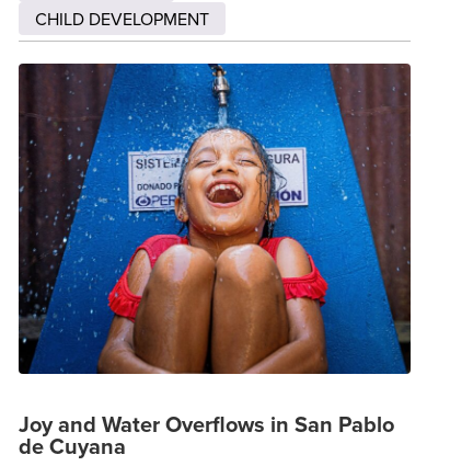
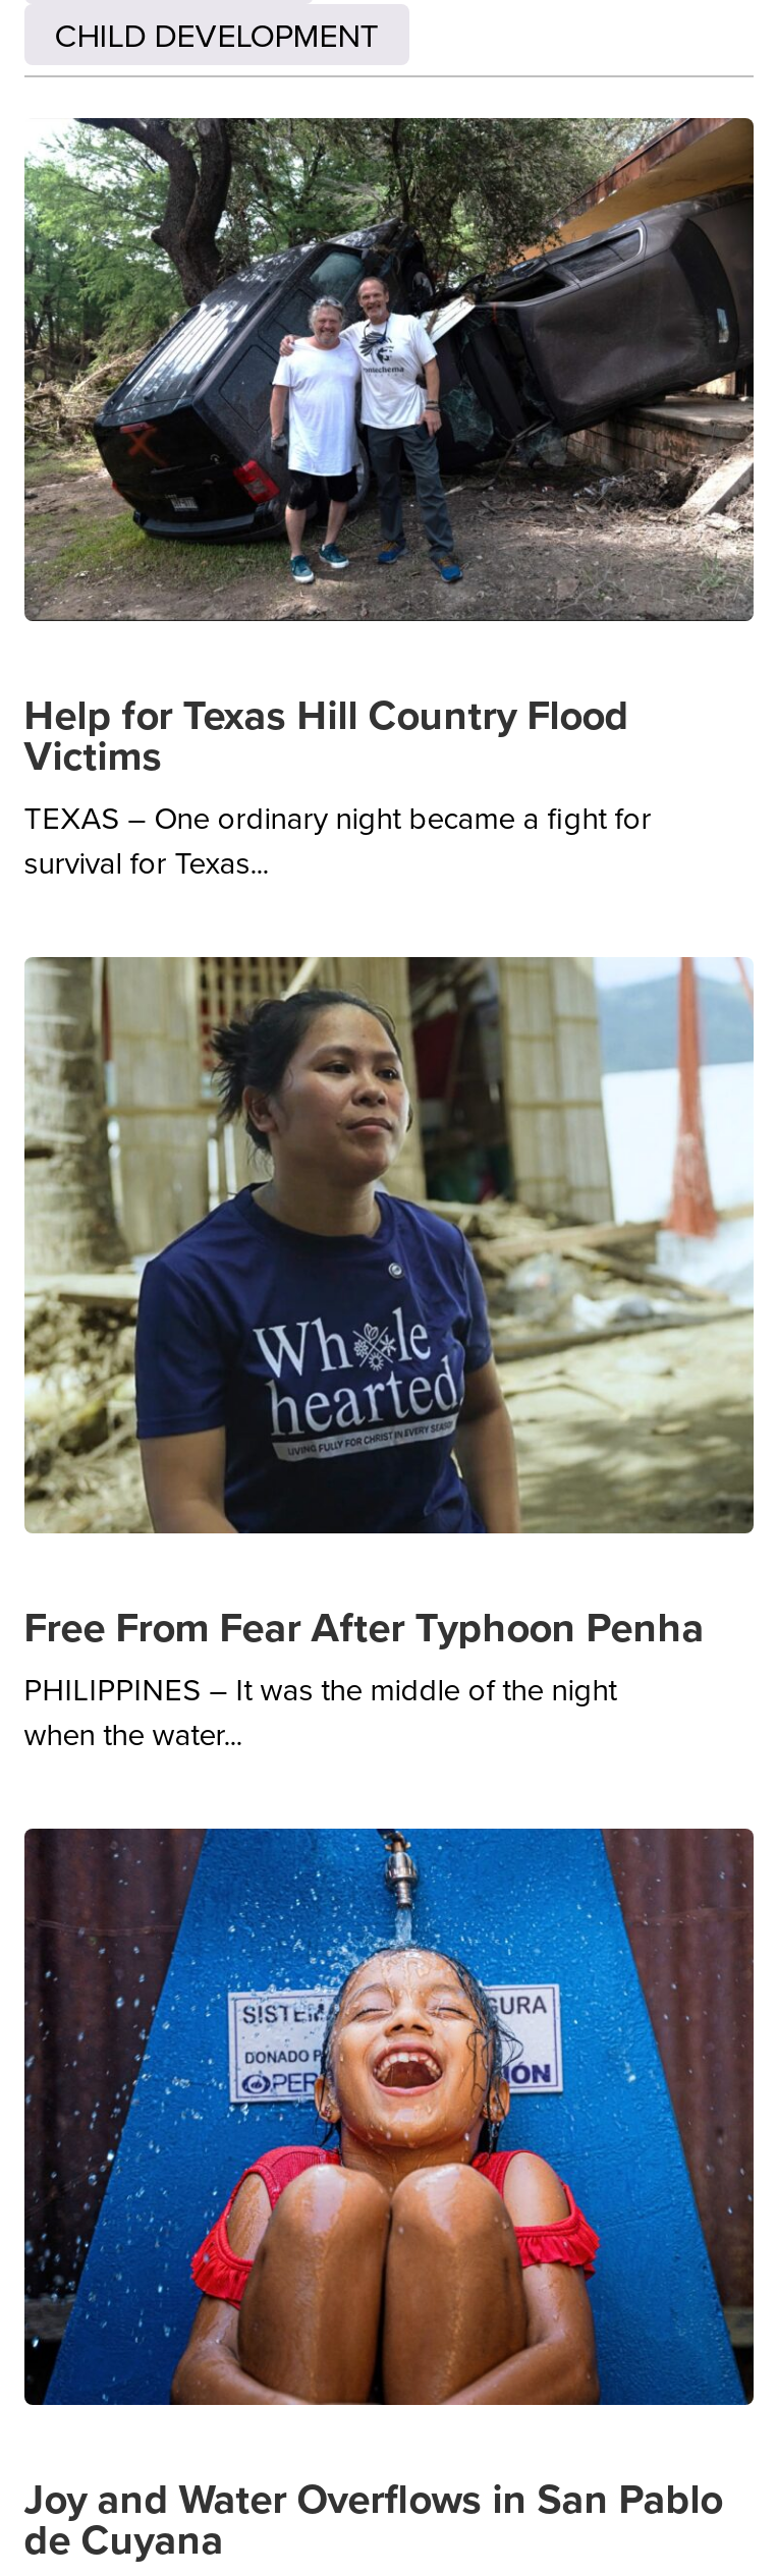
none -> [22,116,754,884] [image] | Help for Texas Hill Country Flood | Victims | TEXAS – One ordinary night became a fight for | survival for Texas...
none -> [22,955,756,1755] [image] | Free From Fear After Typhoon Penha | PHILIPPINES – It was the middle of the night | when the water...

